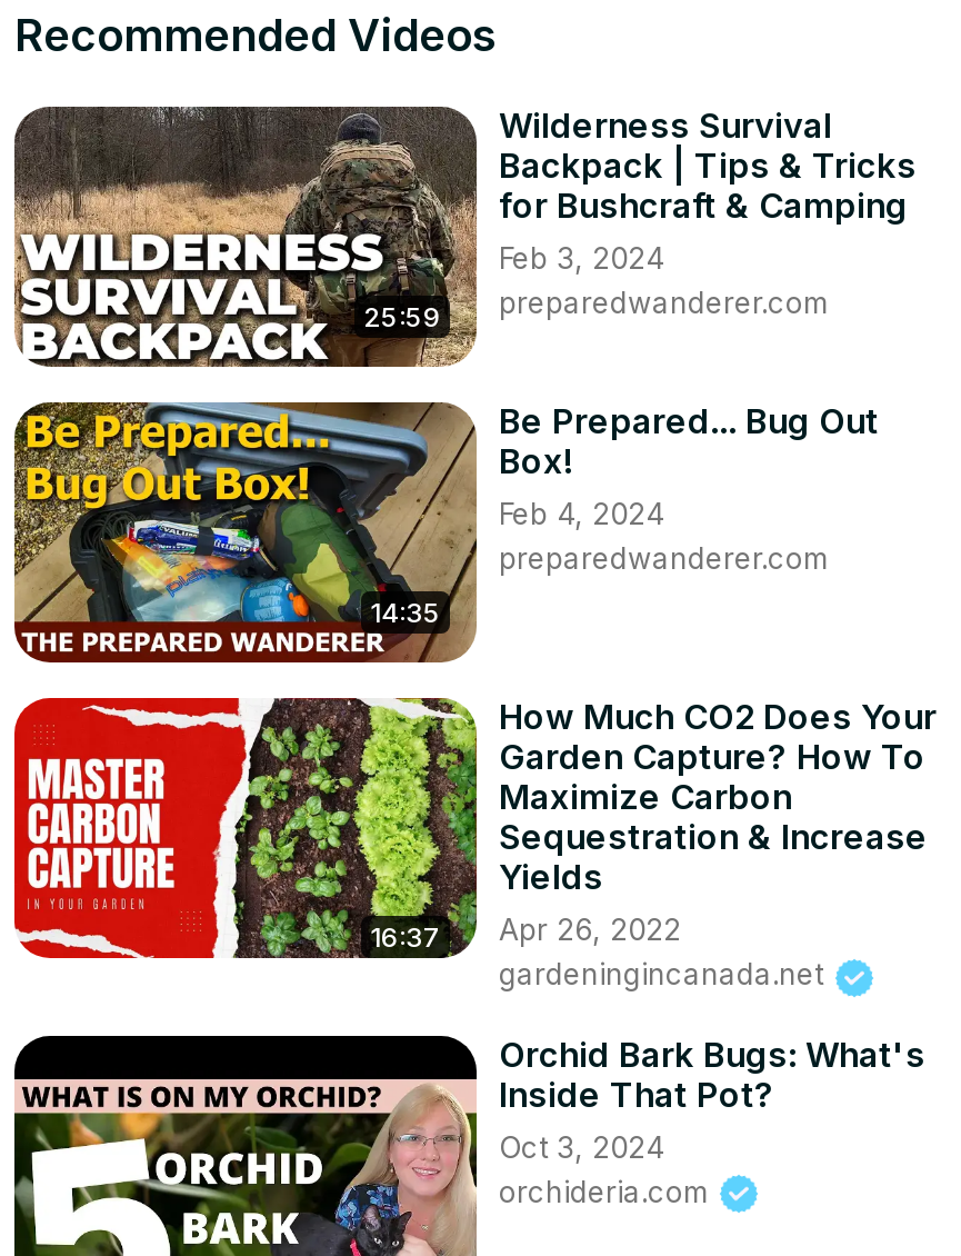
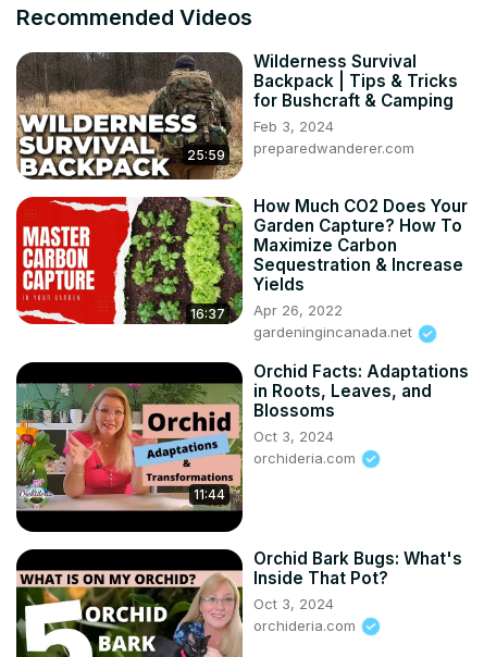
[14,400,468,665] [image] | 14:35 -> none
[499,401,879,576] Be Prepared... Bug Out | Box! | Feb 4, 2024 | preparedwanderer.com -> none
moved [132,694,937,992] -> [74,195,468,341]: [image] | 16:37 | How Much CO2 Does Your | ... | Apr 26, 2022 | gardeningincanada.net
none -> [15,383,243,533] [image] | 11:44
none -> [253,361,469,466] Orchid Facts: Adaptations | in Roots, Leaves, and | Blossoms | Oct 3, 2024 | orchideria.com

